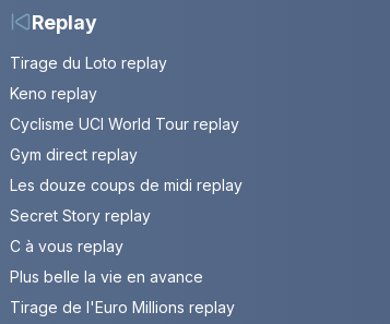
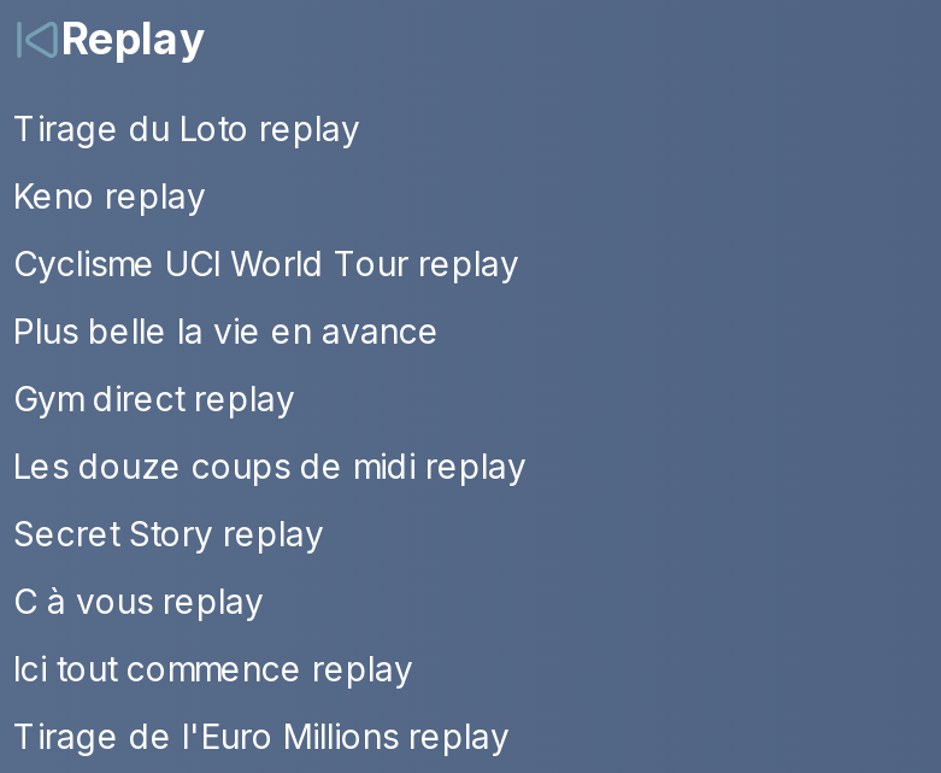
none -> [13,648,413,689] Ici tout commence replay
moved [10,267,203,285] -> [13,310,440,351]: Plus belle la vie en avance

